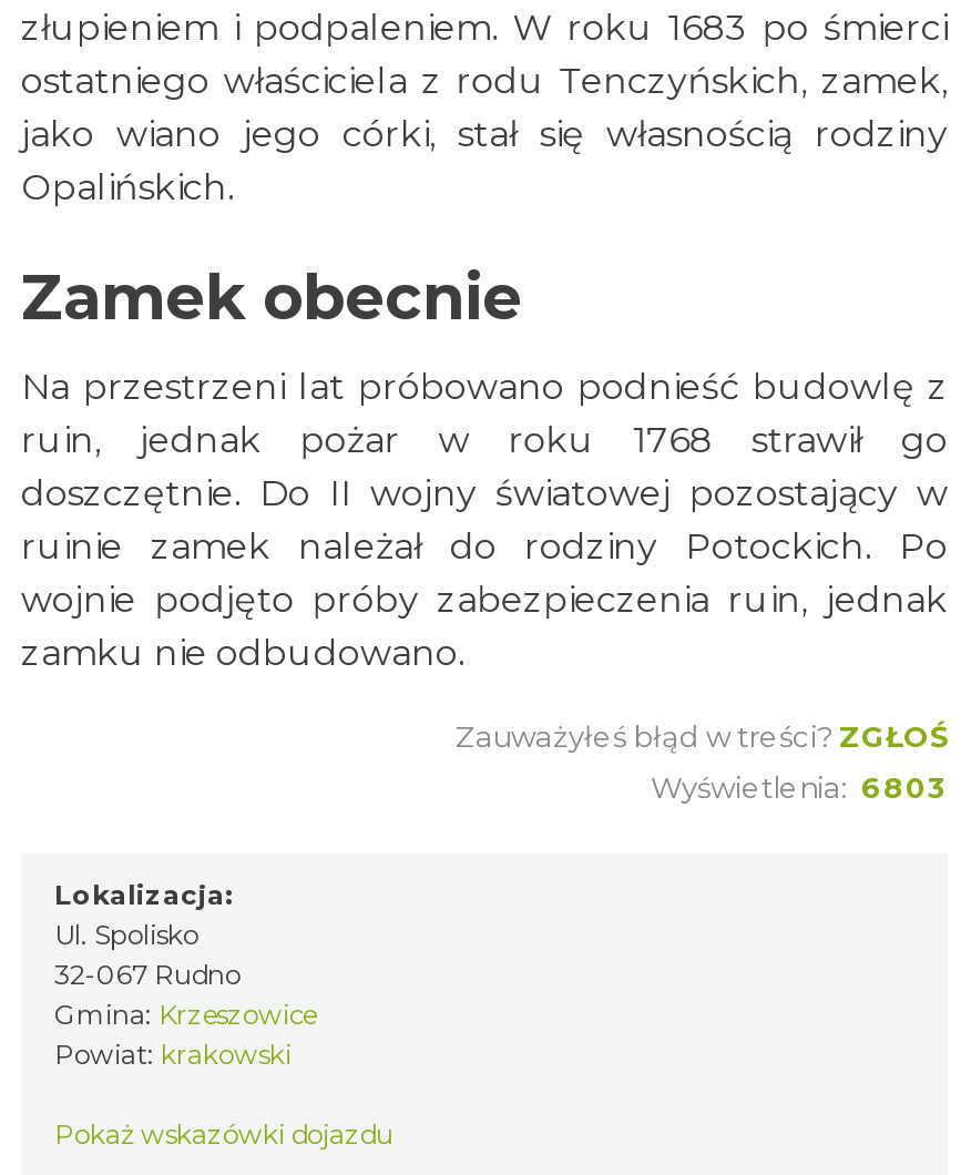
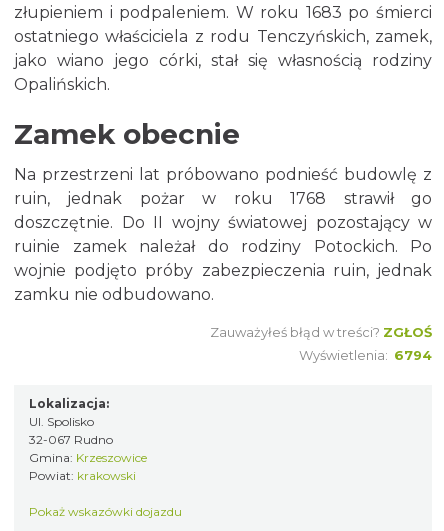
[651,769,948,805] Wyświetlenia: 6803 -> [299,347,432,363] Wyświetlenia: 6794

